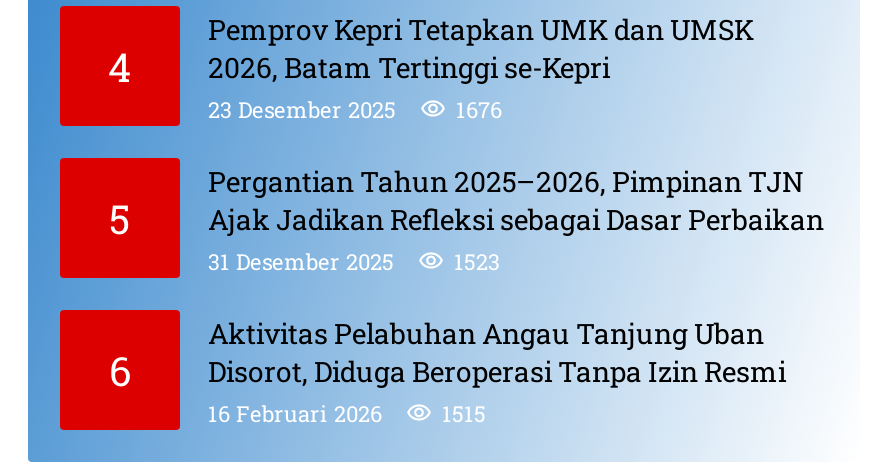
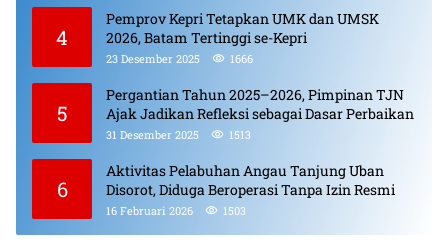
[208,93,502,123] 23 Desember 2025 1676 -> [106,50,253,65] 23 Desember 2025 1666
[208,245,500,275] 31 Desember 2025 1523 -> [106,126,251,141] 31 Desember 2025 1513
[208,397,486,427] 16 Februari 2026 1515 -> [106,202,246,217] 16 Februari 2026 1503

